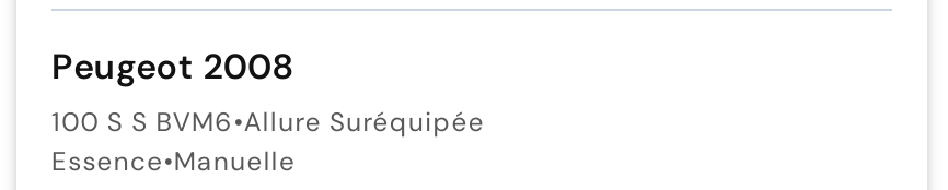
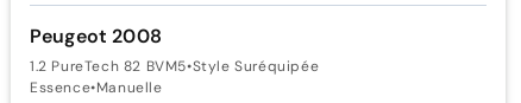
[51,104,485,139] 100 S S BVM6•Allure Suréquipée -> [30,57,319,76] 1.2 PureTech 82 BVM5•Style Suréquipée

